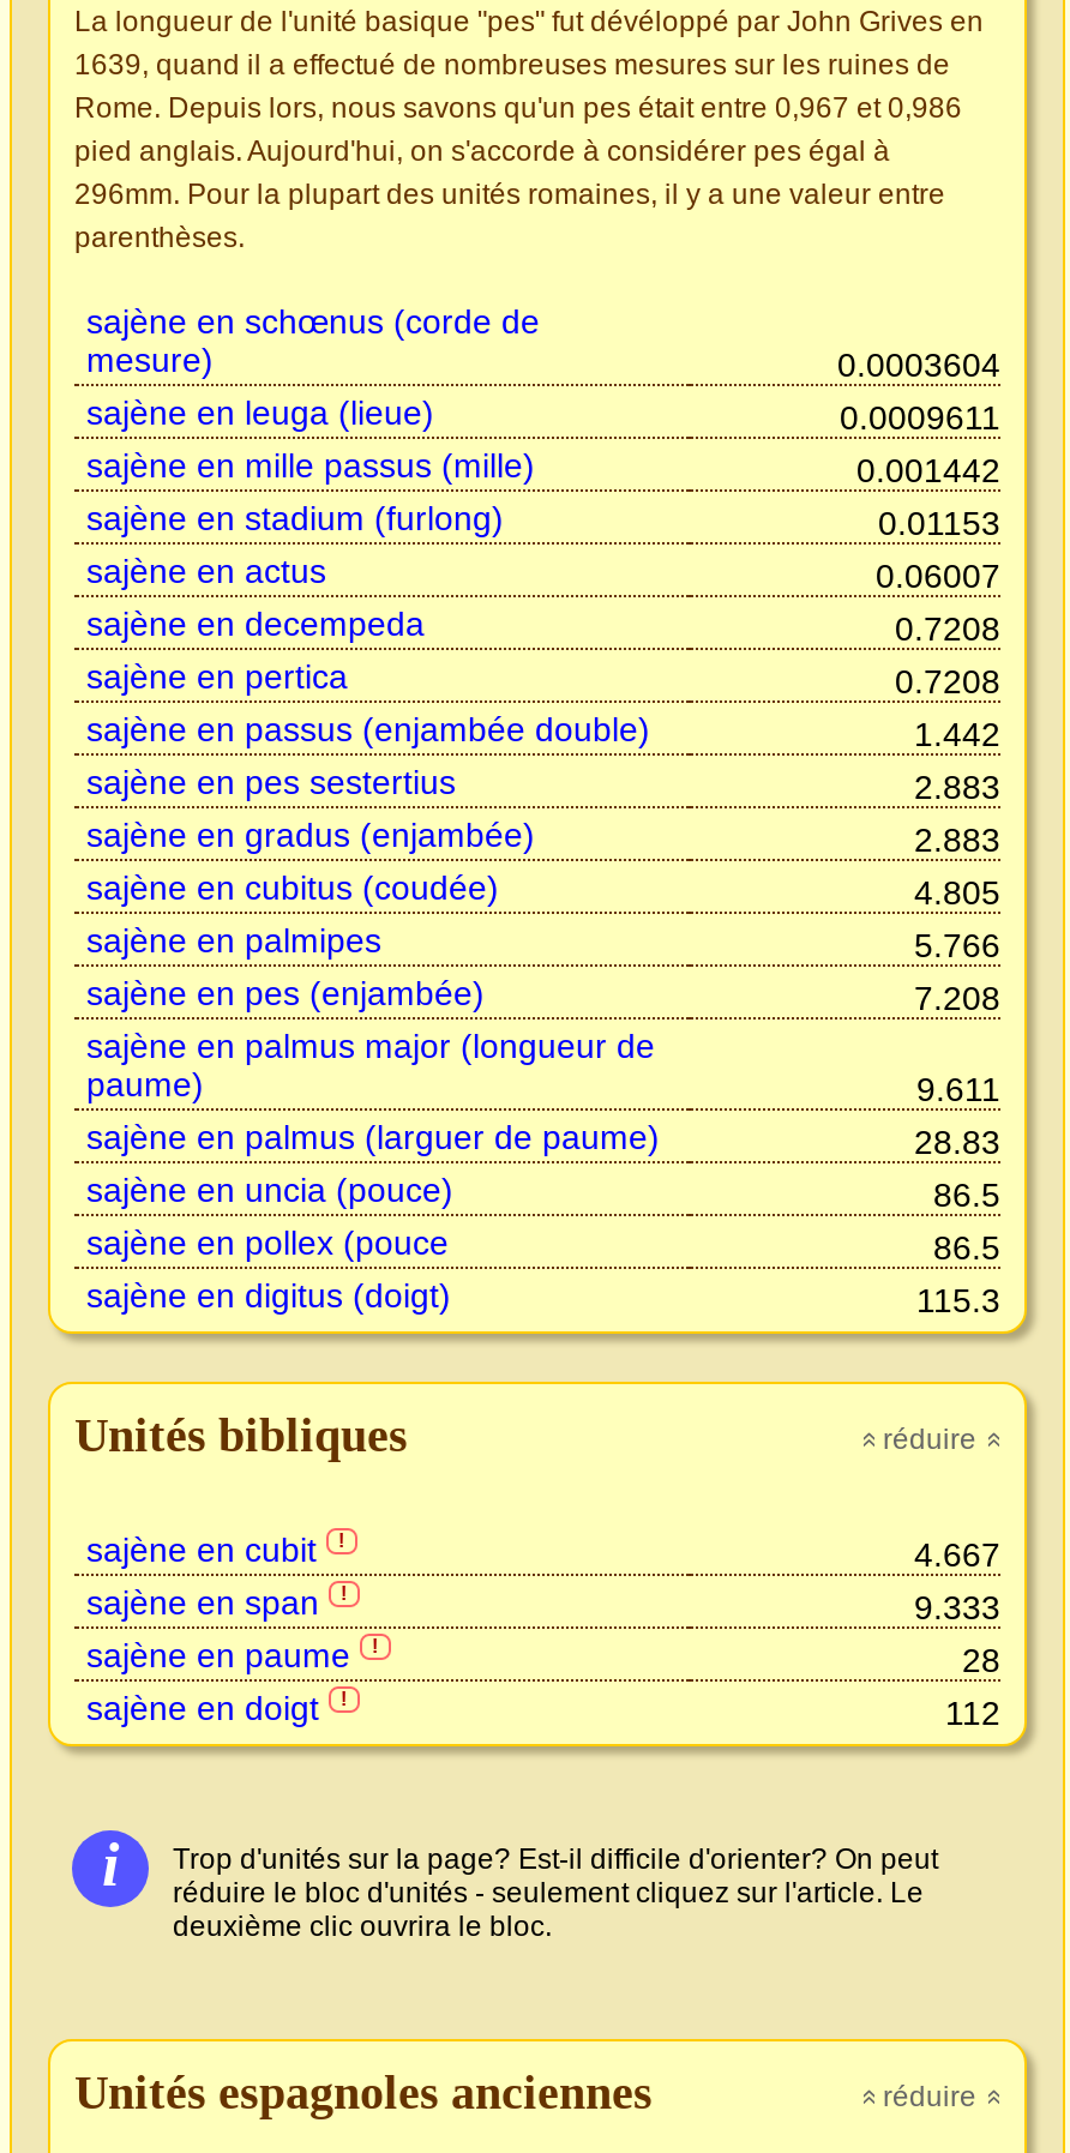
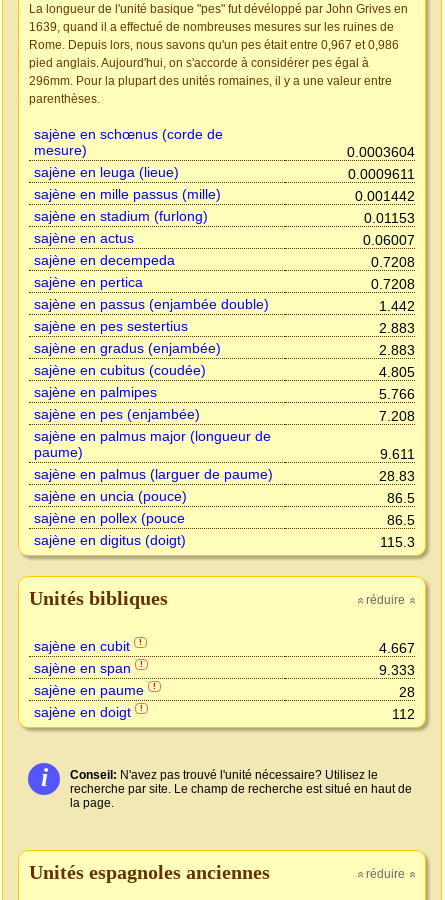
[173,1842,938,1943] Trop d'unités sur la page? Est-il difficile d'orienter? On peut | réduire le bloc d'unités - seulement cliquez sur l'article. Le | deuxième clic ouvrira le bloc. -> [70,768,412,810] Conseil: N'avez pas trouvé l'unité nécessaire? Utilisez le | recherche par site. Le champ de recherche est situé en haut de | la page.

